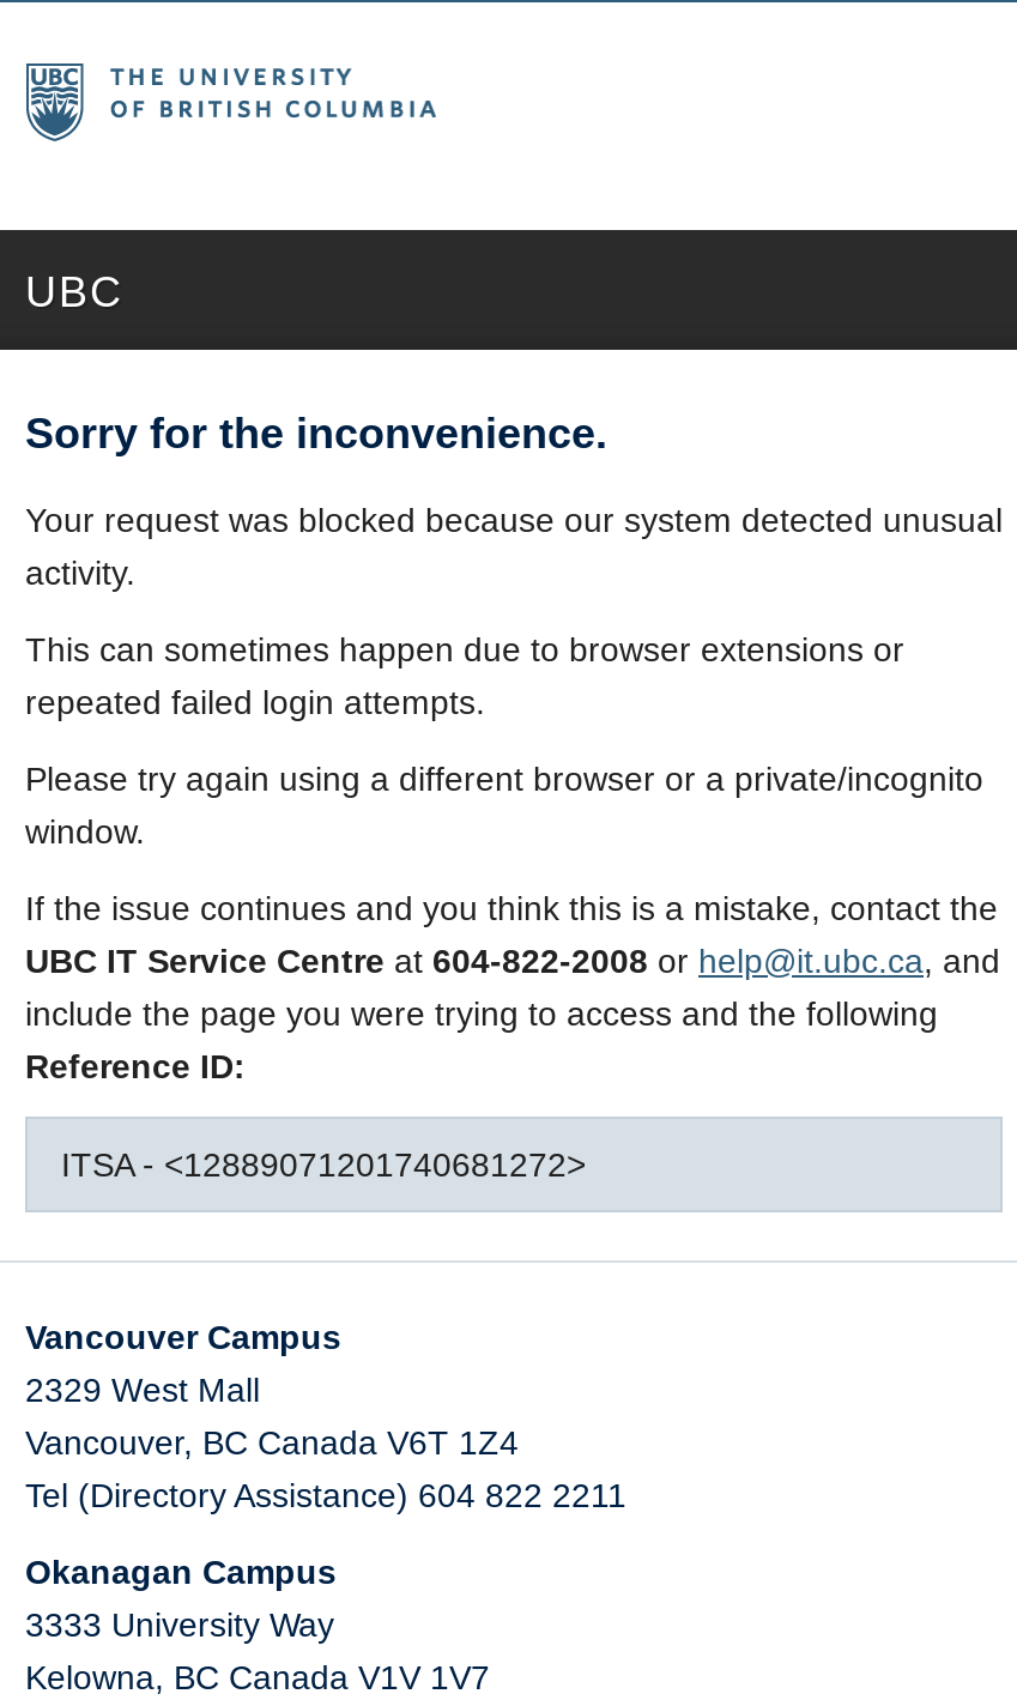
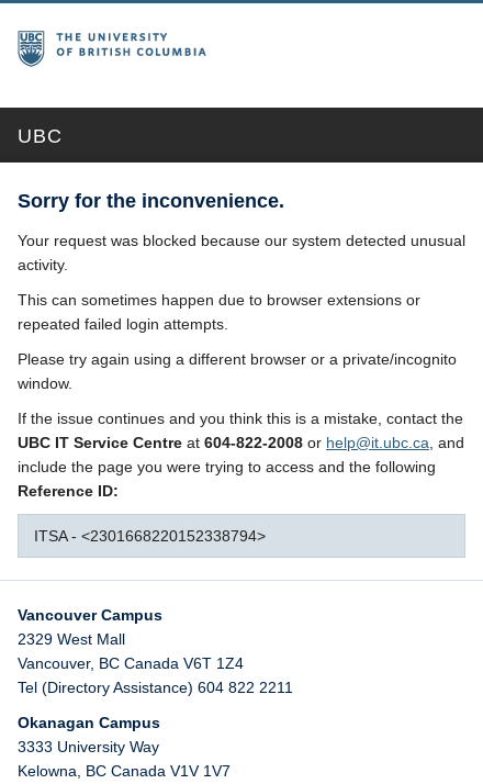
[61,1145,586,1184] ITSA - <12889071201740681272> -> [34,527,266,545] ITSA - <2301668220152338794>

